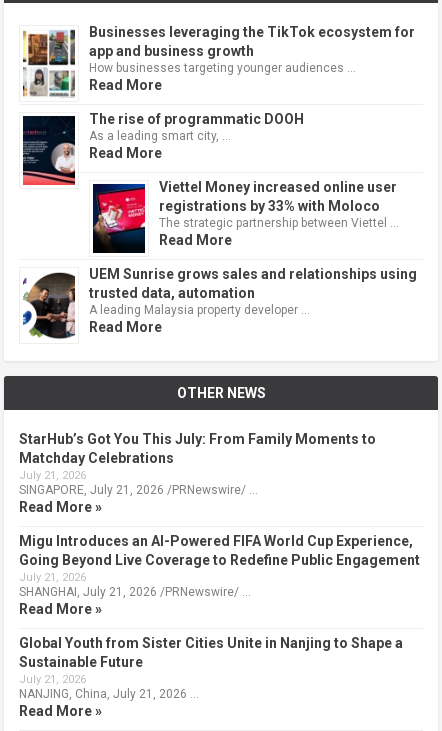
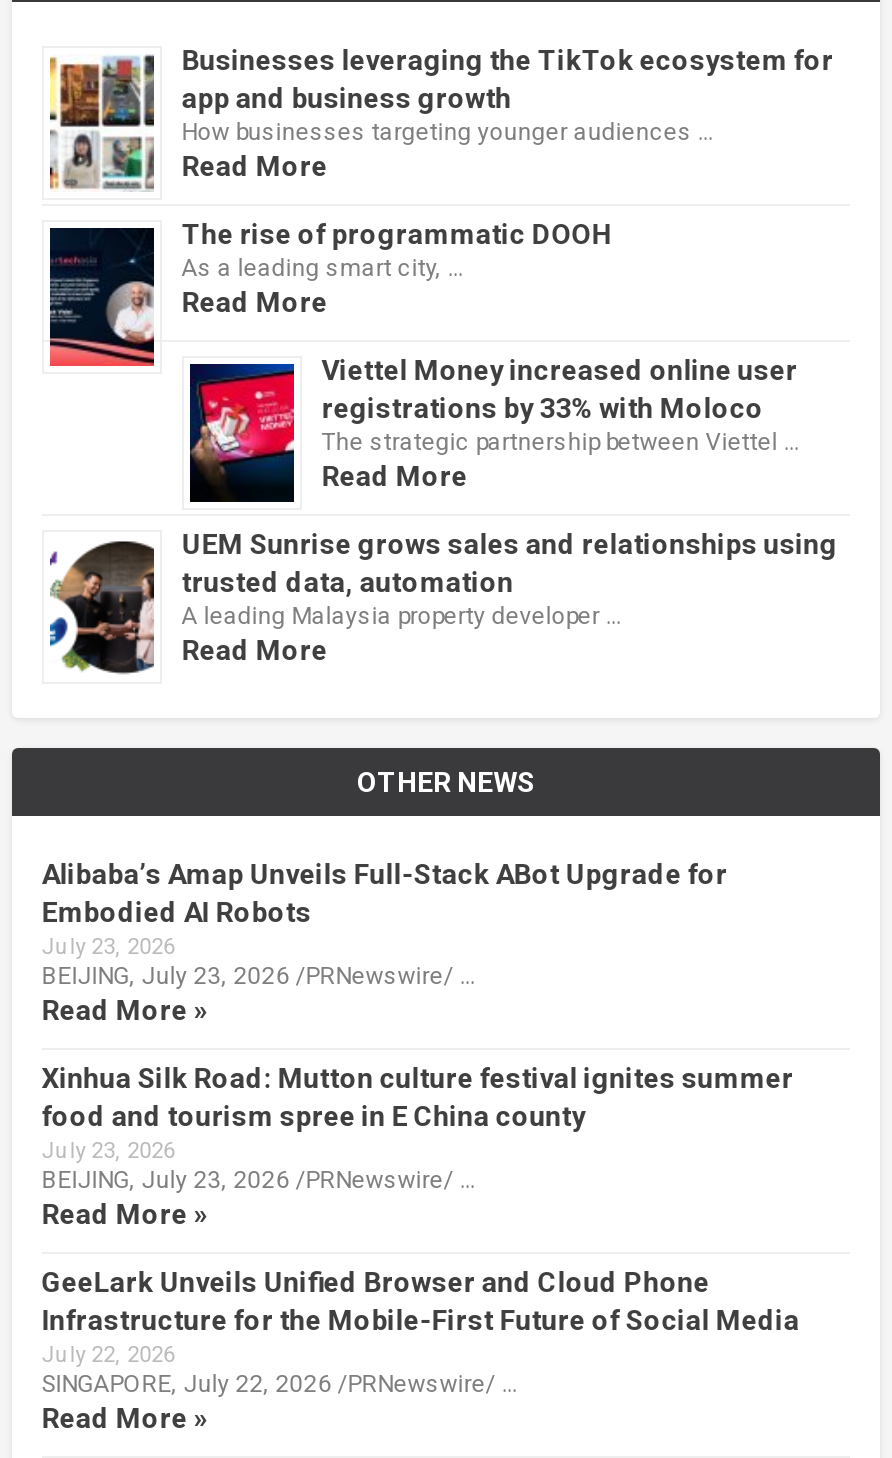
[19,431,376,497] StarHub’s Got You This July: From Family Moments to | Matchday Celebrations | July 21, 2026 | SINGAPORE, July 21, 2026 /PRNewswire/ … -> [41,857,727,989] Alibaba’s Amap Unveils Full-Stack ABot Upgrade for | Embodied AI Robots | July 23, 2026 | BEIJING, July 23, 2026 /PRNewswire/ …
[19,533,420,599] Migu Introduces an AI-Powered FIFA World Cup Experience, | Going Beyond Live Coverage to Redefine Public Engagement | July 21, 2026 | SHANGHAI, July 21, 2026 /PRNewswire/ … -> [41,1061,793,1193] Xinhua Silk Road: Mutton culture festival ignites summer | food and tourism spree in E China county | July 23, 2026 | BEIJING, July 23, 2026 /PRNewswire/ …
[19,635,403,701] Global Youth from Sister Cities Unite in Nanjing to Shape a | Sustainable Future | July 21, 2026 | NANJING, China, July 21, 2026 … -> [41,1265,799,1397] GeeLark Unveils Unified Browser and Cloud Phone | Infrastructure for the Mobile-First Future of Social Media | July 22, 2026 | SINGAPORE, July 22, 2026 /PRNewswire/ …

